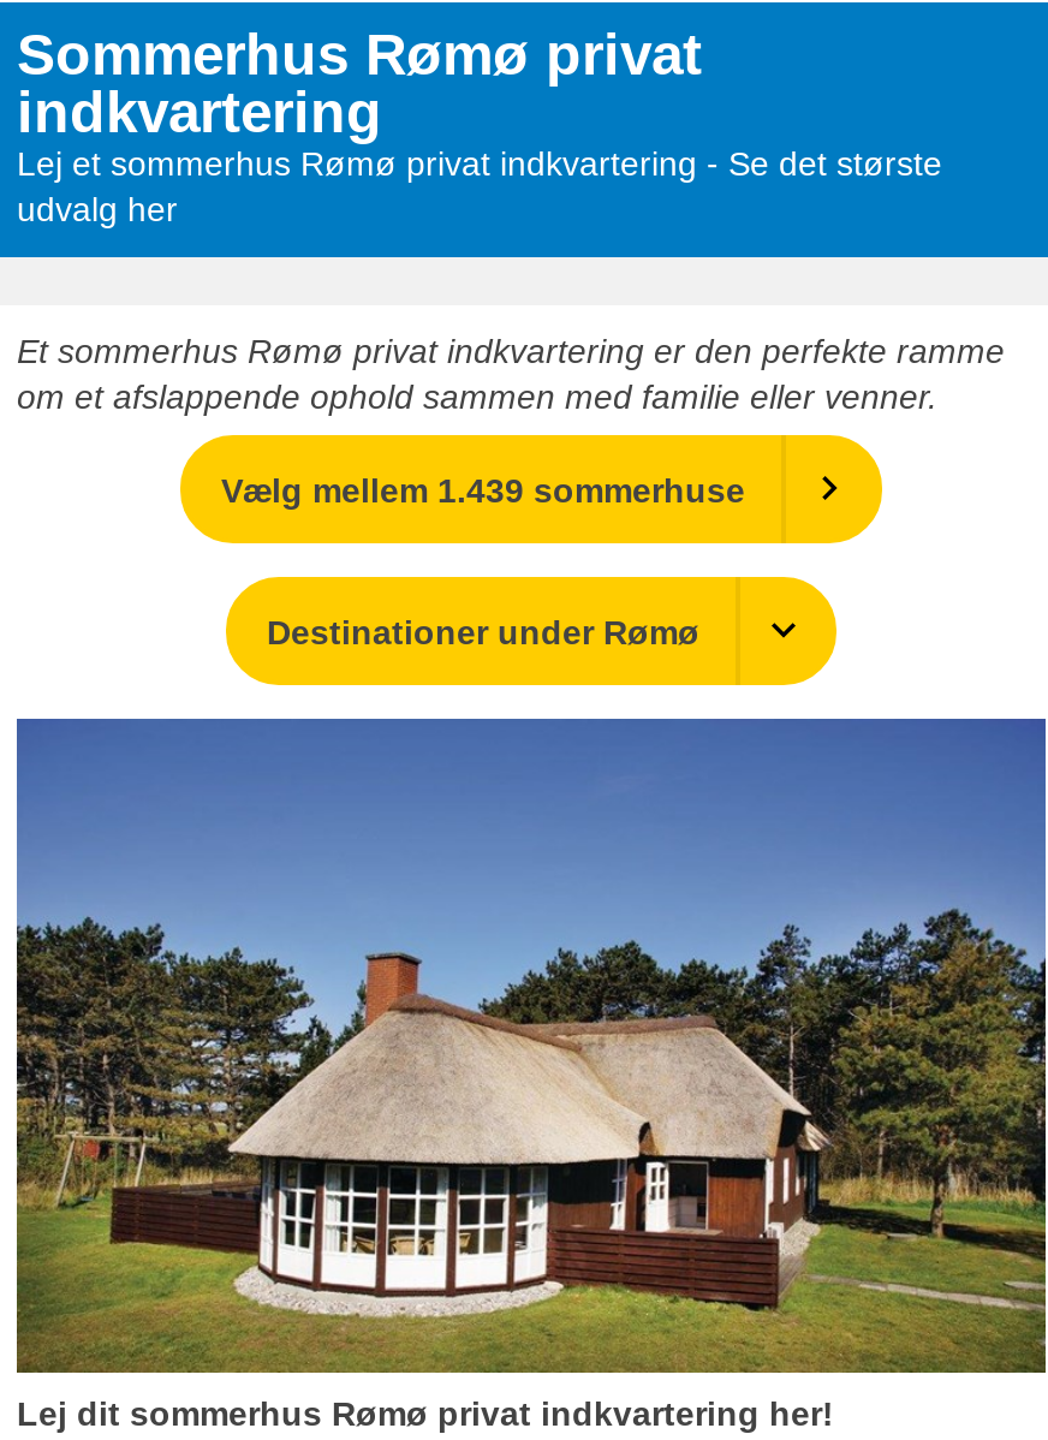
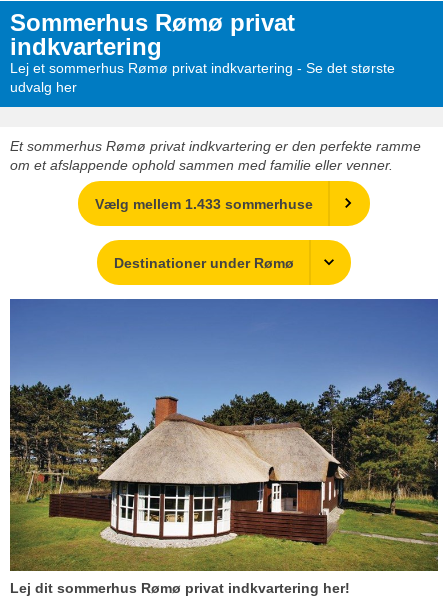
[221,471,745,509] Vælg mellem 1.439 sommerhuse -> [95,196,313,212] Vælg mellem 1.433 sommerhuse

